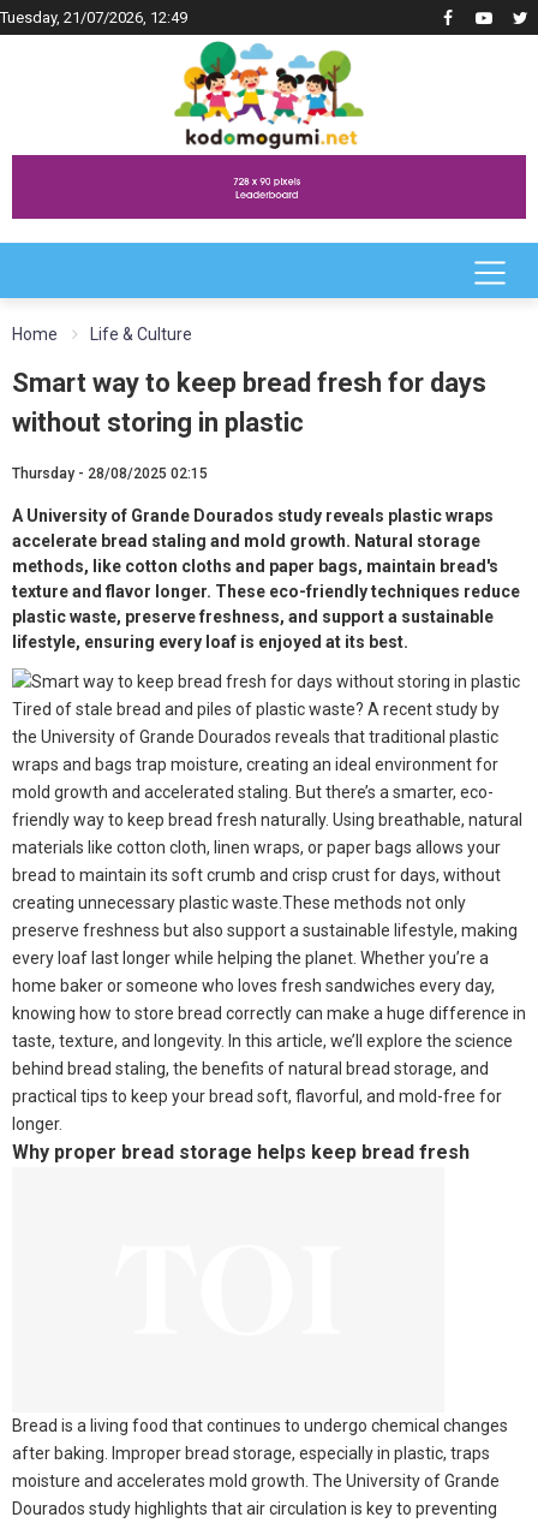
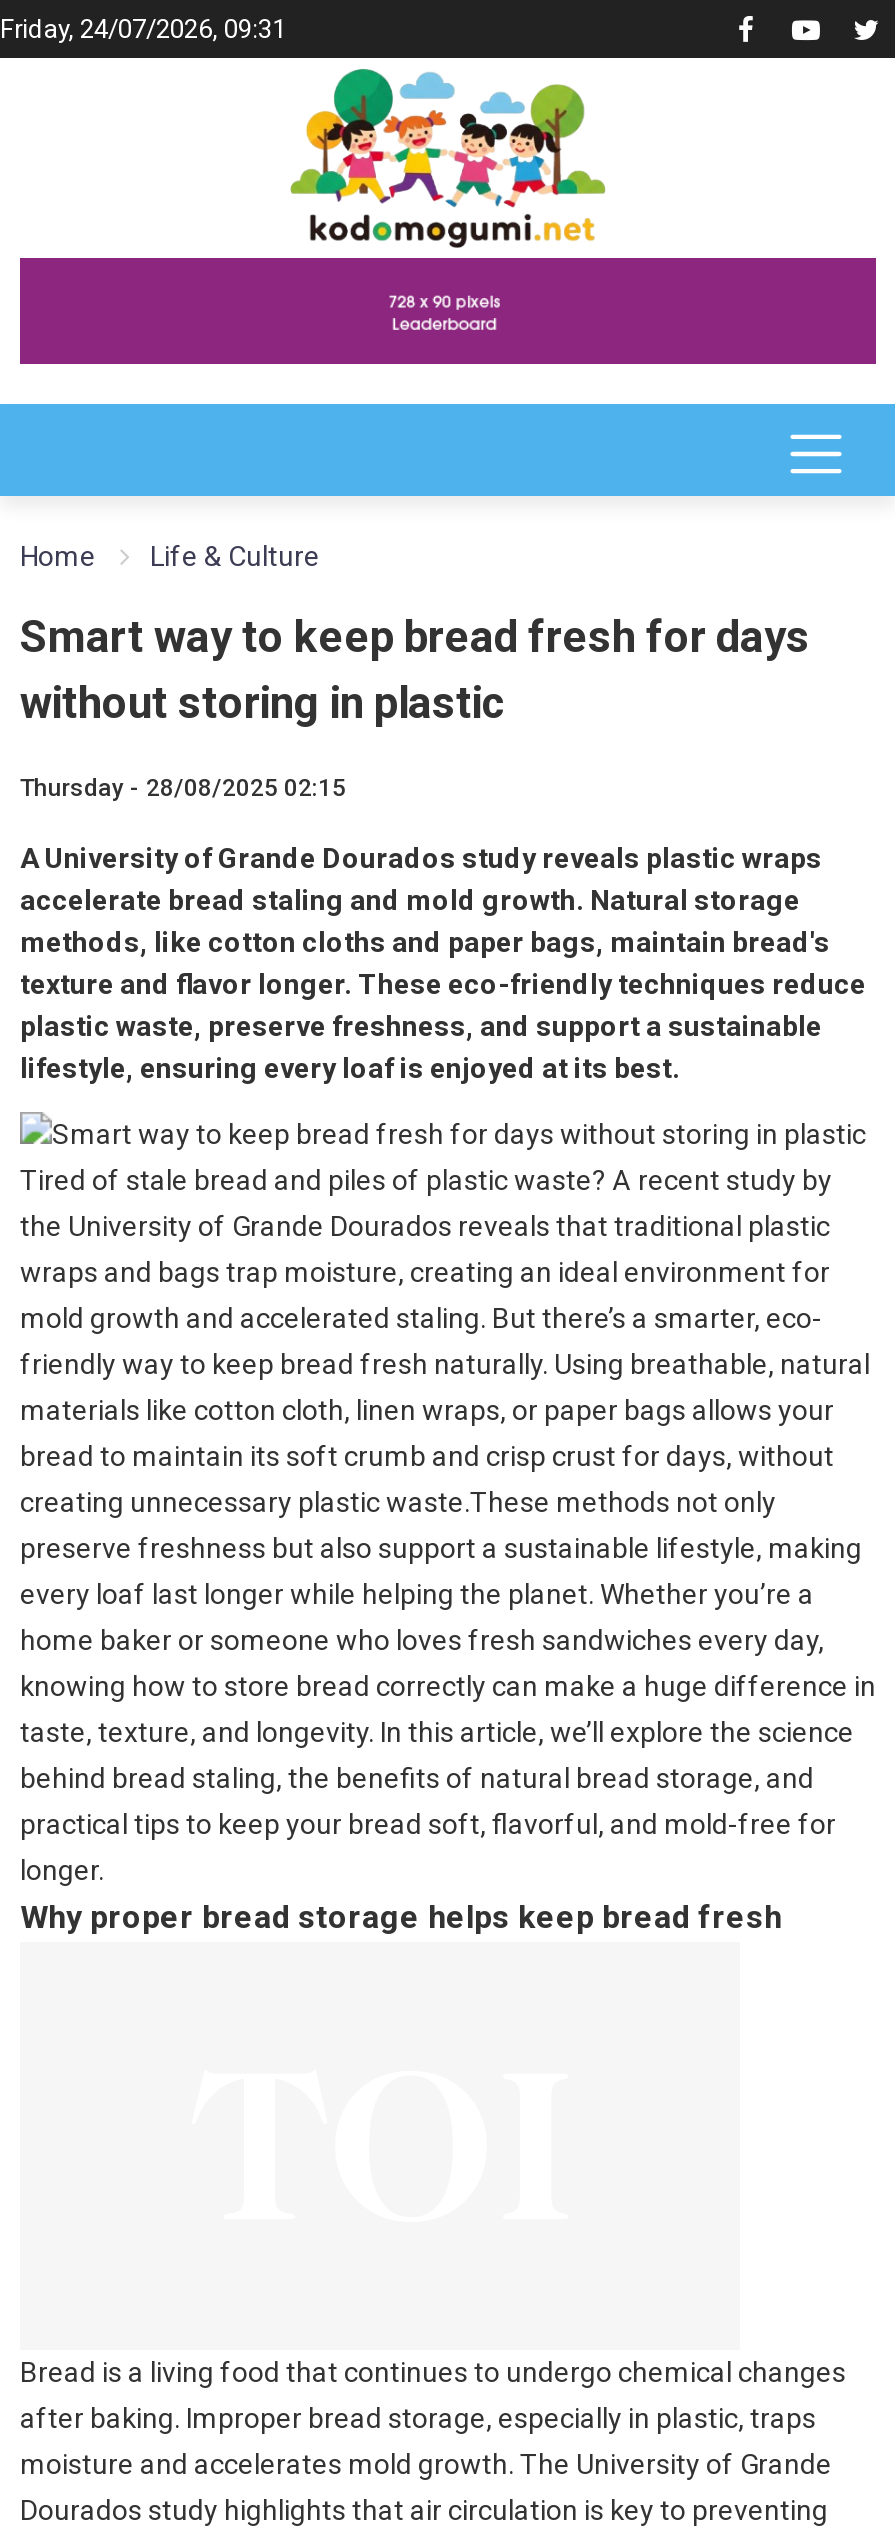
[0,8,187,26] Tuesday, 21/07/2026, 12:49 -> [0,14,286,44] Friday, 24/07/2026, 09:31

